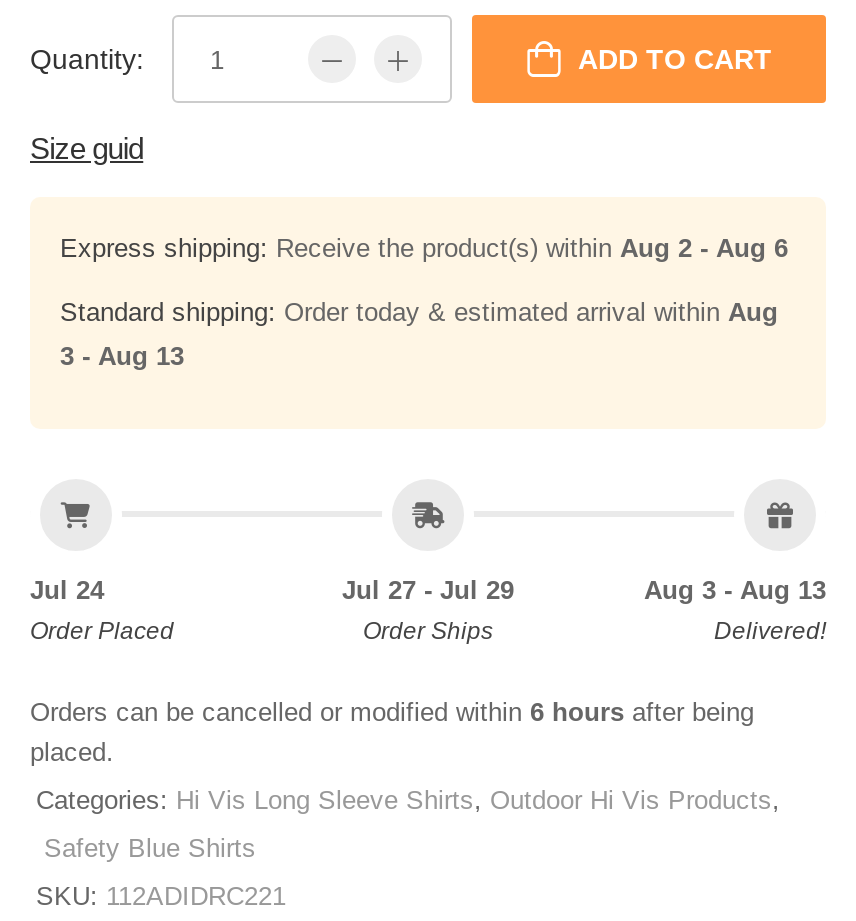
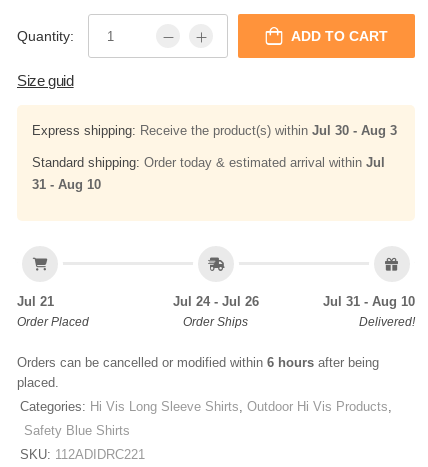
[60,234,788,264] Express shipping: Receive the product(s) within Aug 2 - Aug 6 -> [32,123,397,138] Express shipping: Receive the product(s) within Jul 30 - Aug 3
[60,298,778,328] Standard shipping: Order today & estimated arrival within Aug -> [32,155,385,170] Standard shipping: Order today & estimated arrival within Jul
[60,342,184,372] 3 - Aug 13 -> [32,177,101,192] 31 - Aug 10
[30,576,104,606] Jul 24 -> [17,294,54,309] Jul 21
[342,576,514,606] Jul 27 - Jul 29 -> [173,294,259,309] Jul 24 - Jul 26
[644,576,826,606] Aug 3 - Aug 13 -> [323,294,415,309] Jul 31 - Aug 10

